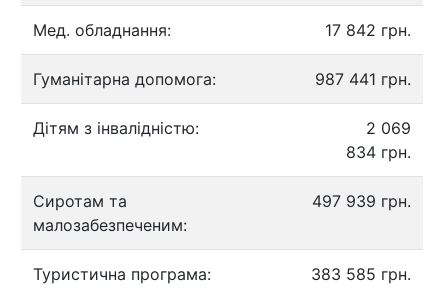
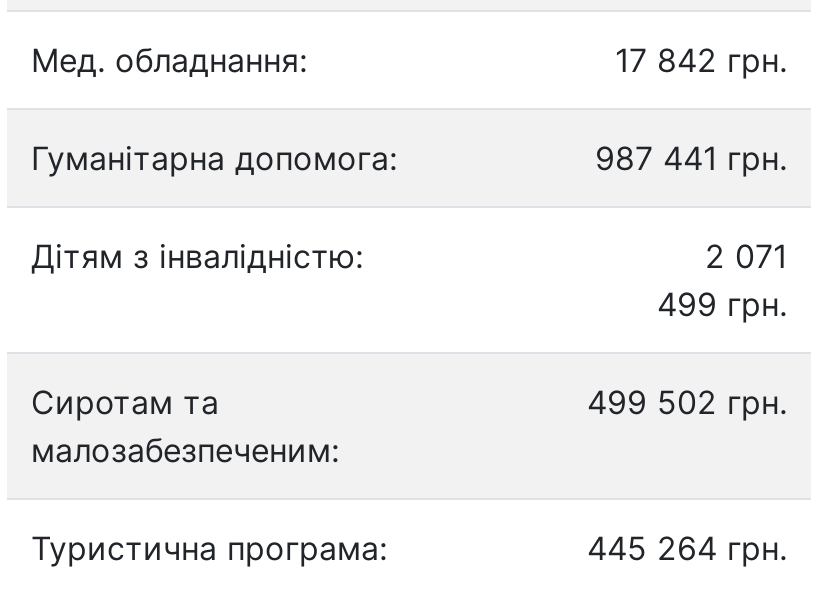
[366,118,411,138] 2 069 -> [705,235,787,275] 2 071
[346,142,411,162] 834 грн. -> [657,283,787,323] 499 грн.
[312,191,411,211] 497 939 грн. -> [587,381,787,421] 499 502 грн.
[311,264,411,284] 383 585 грн. -> [587,527,787,567] 445 264 грн.

